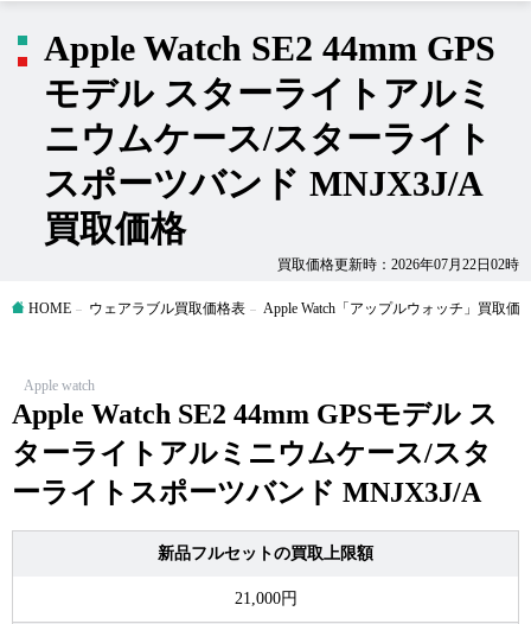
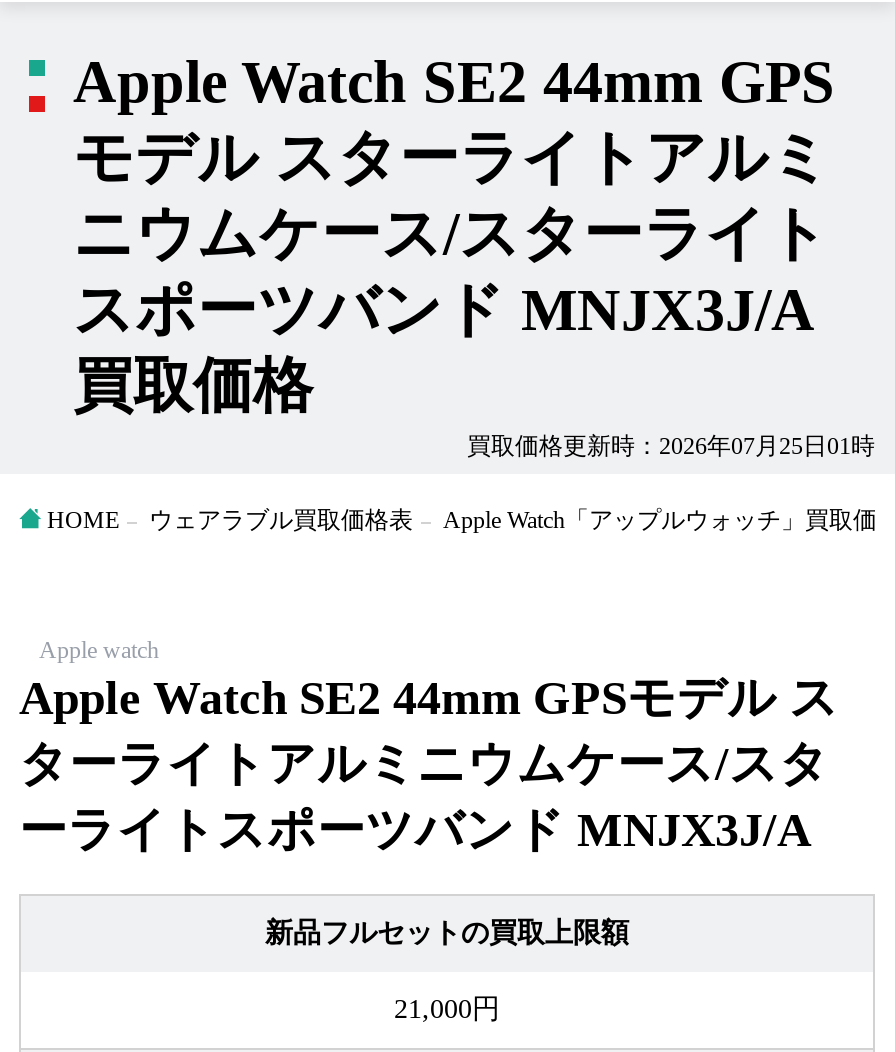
[277,256,519,273] 買取価格更新時：2026年07月22日02時 -> [467,432,875,460] 買取価格更新時：2026年07月25日01時

